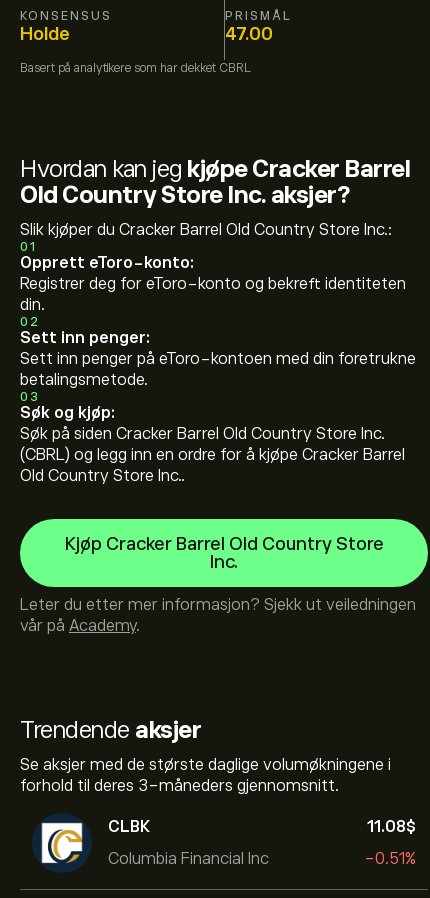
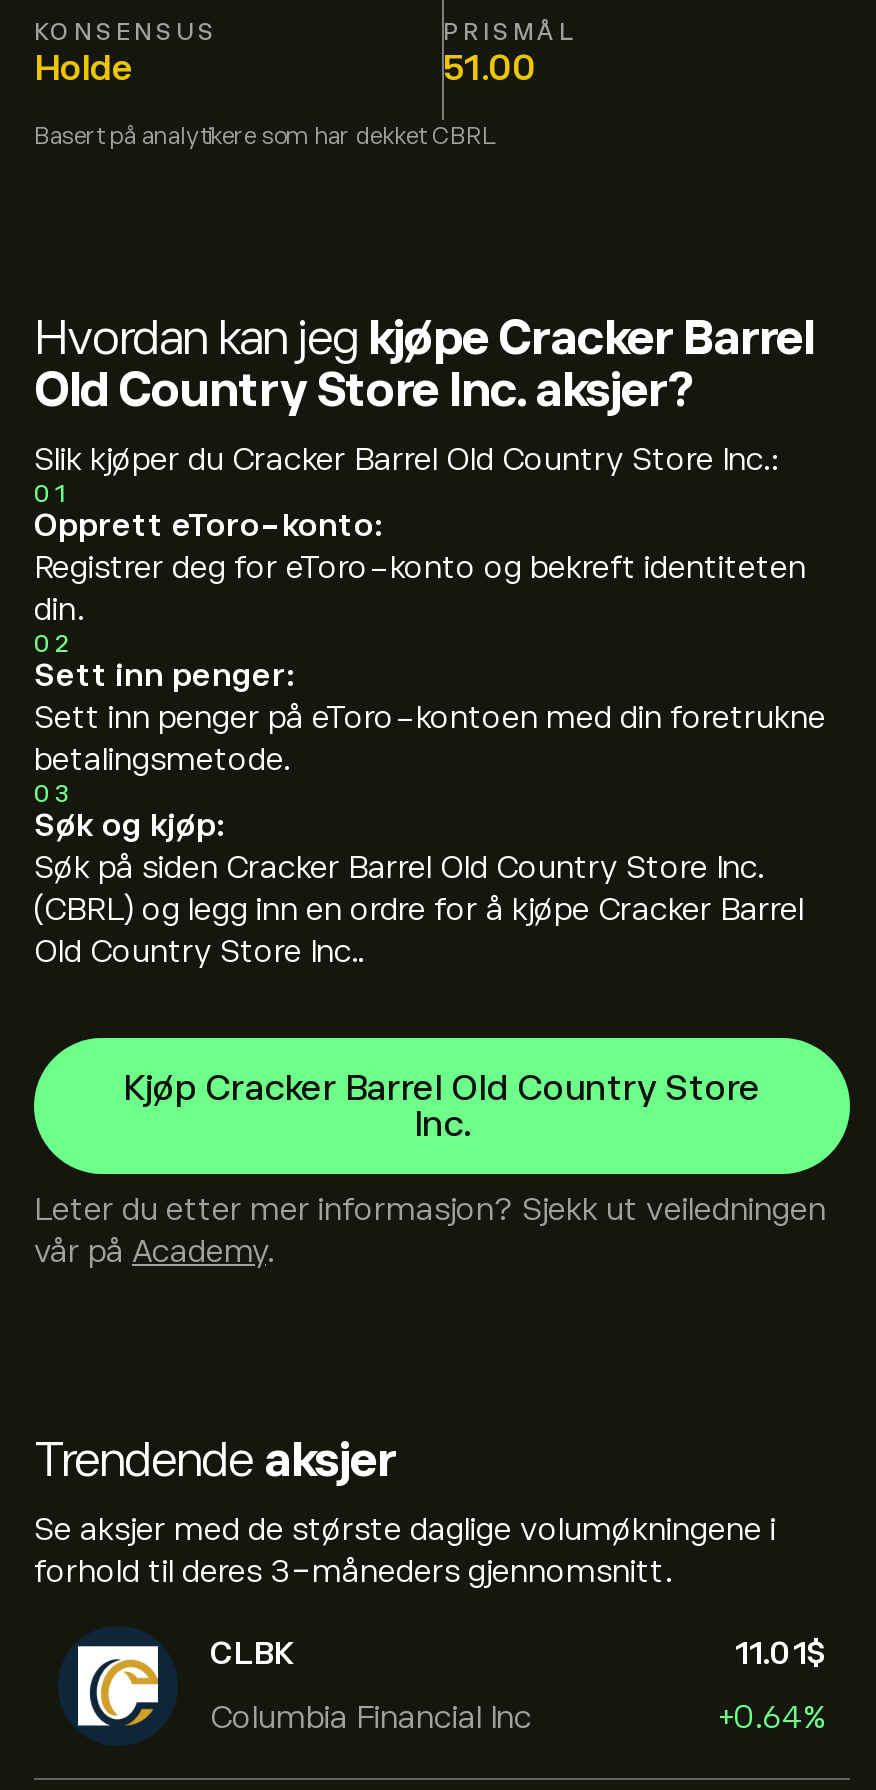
[224,23,272,43] 47.00 -> [443,47,537,87] 51.00
[367,817,416,835] 11.08$ -> [734,1635,826,1671] 11.01$
[364,849,416,867] -0.51% -> [718,1699,826,1735] +0.64%

